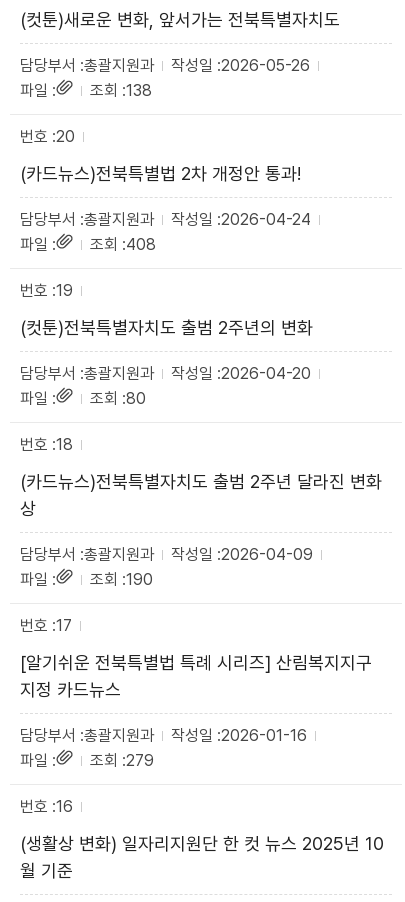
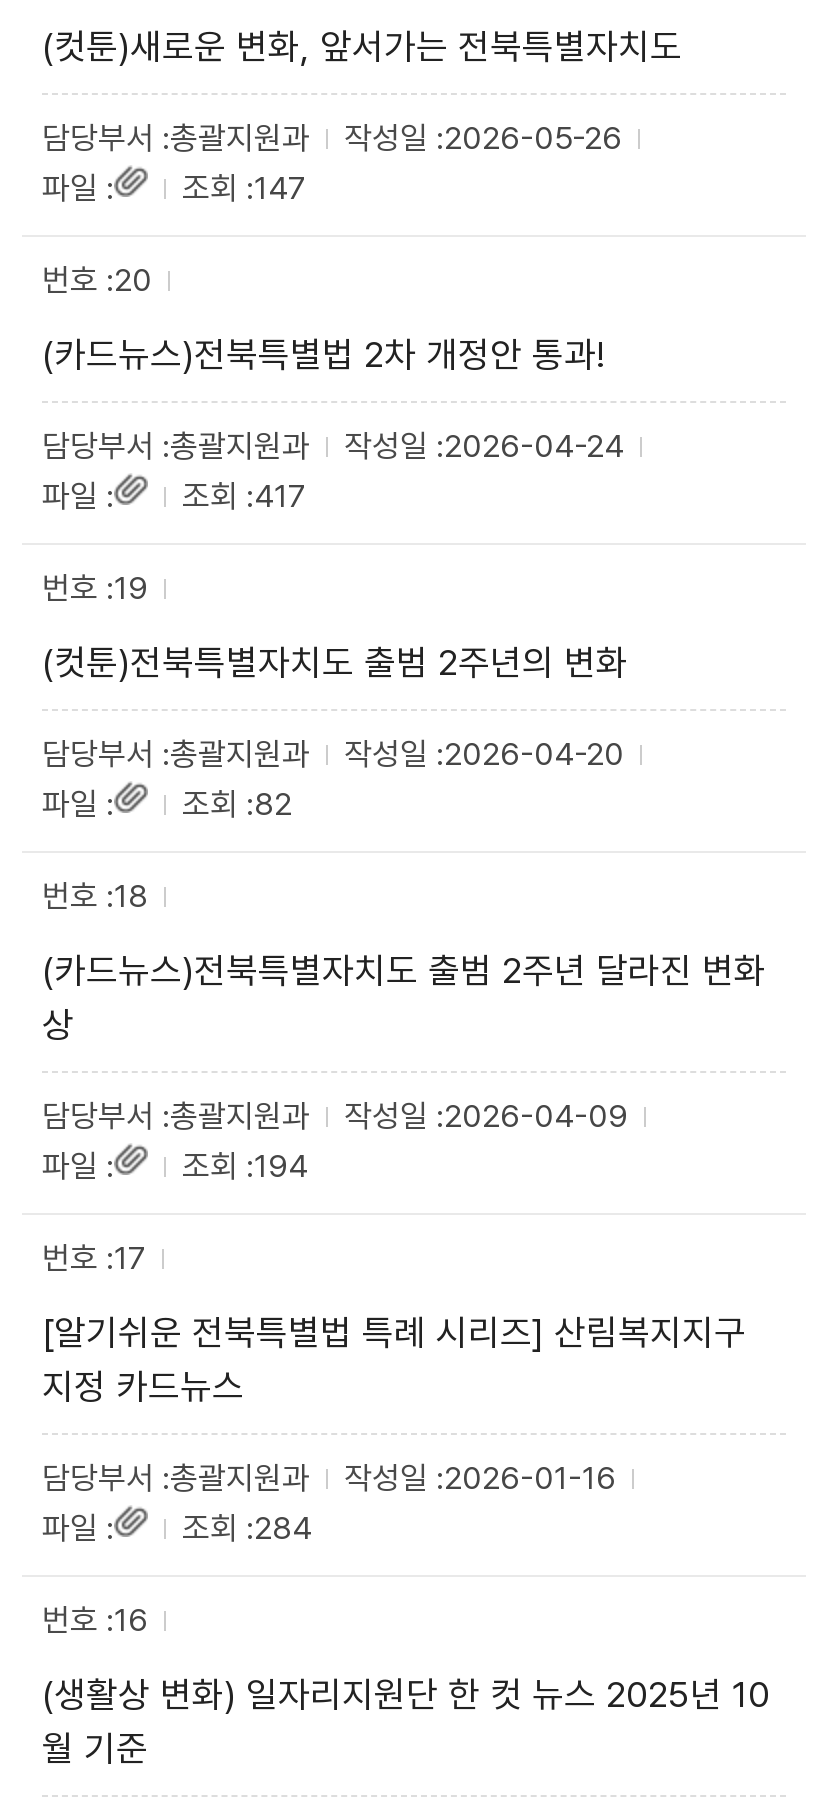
[126,81,152,100] 138 -> [254,169,306,207] 147
[126,235,156,254] 408 -> [254,477,306,515] 417
[126,389,146,408] 80 -> [254,785,292,823] 82
[126,570,153,589] 190 -> [254,1147,308,1185] 194
[126,751,154,770] 279 -> [254,1509,312,1547] 284

